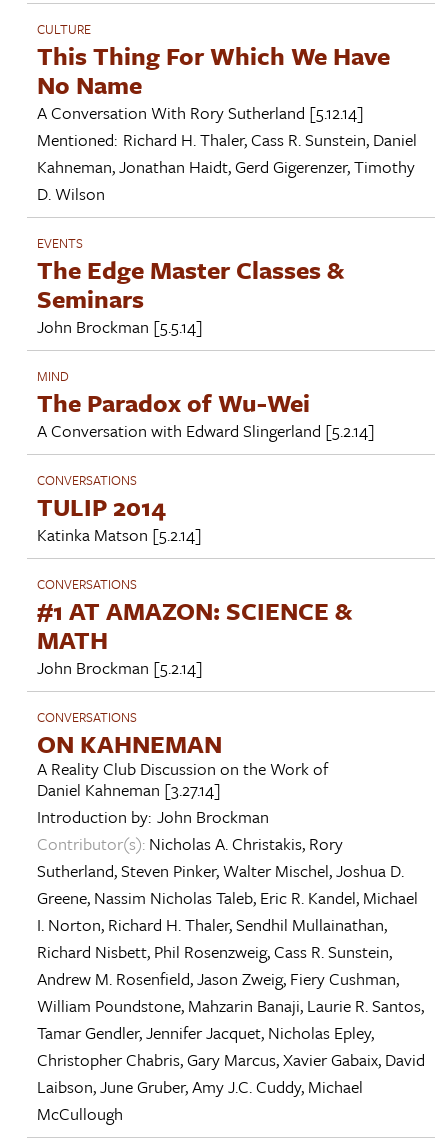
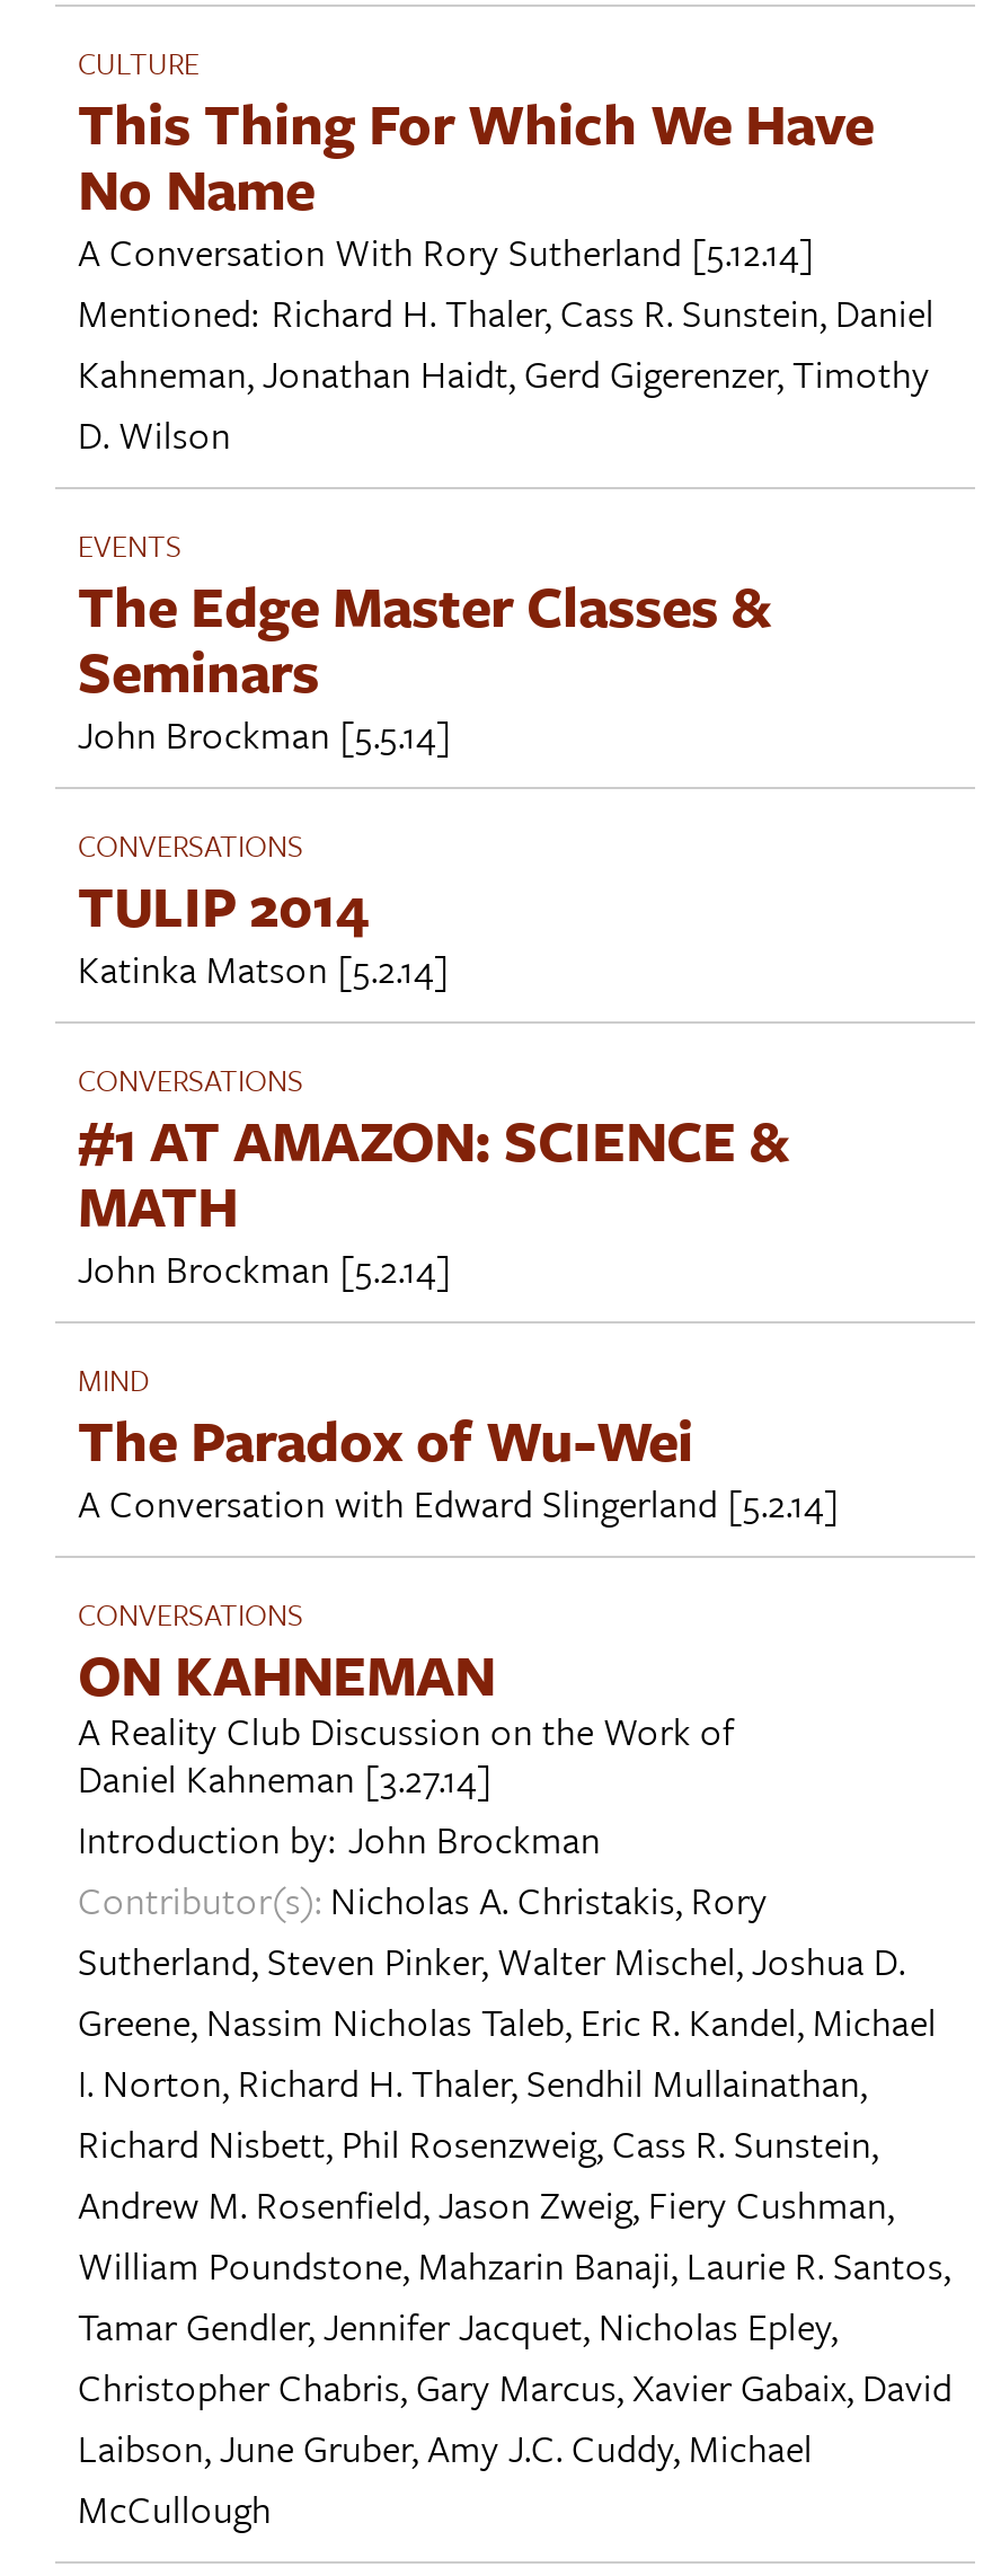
moved [37,366,375,443] -> [78,1357,840,1530]: MIND | The Paradox of Wu-Wei | A Conversation with Edward Slingerland [5.2.14]
moved [37,470,352,680] -> [78,822,788,1296]: CONVERSATIONS | TULIP 2014 | Katinka Matson [5.2.14] | CONVERSATIONS | #1 AT AMAZON: SCIENCE & | MATH | John Brockman [5.2.14]

